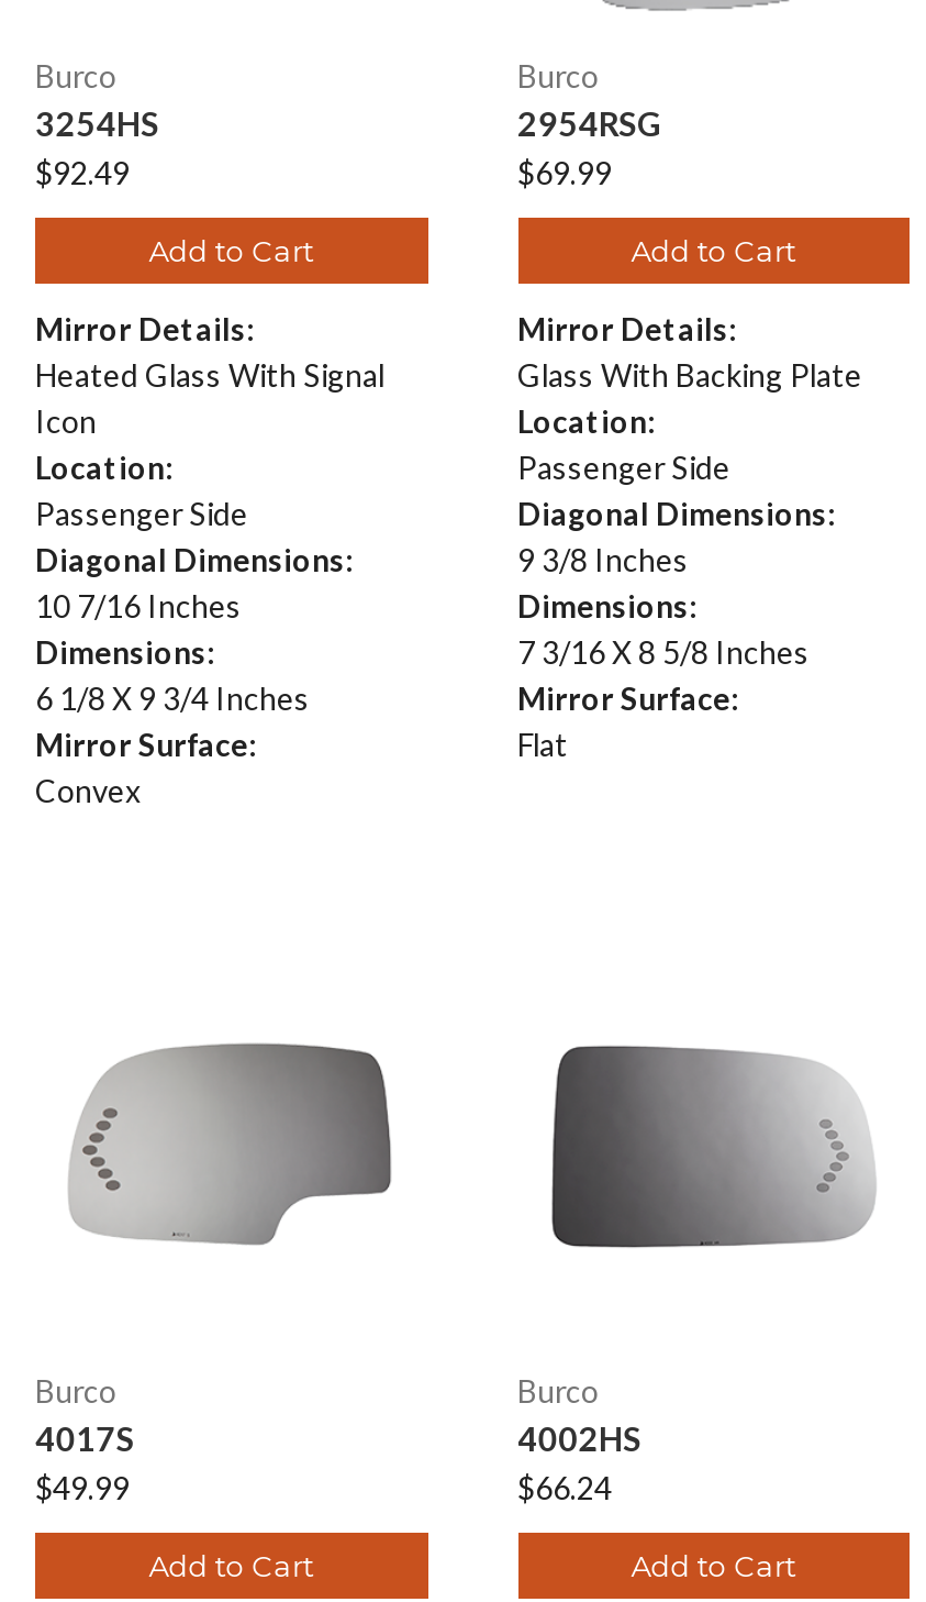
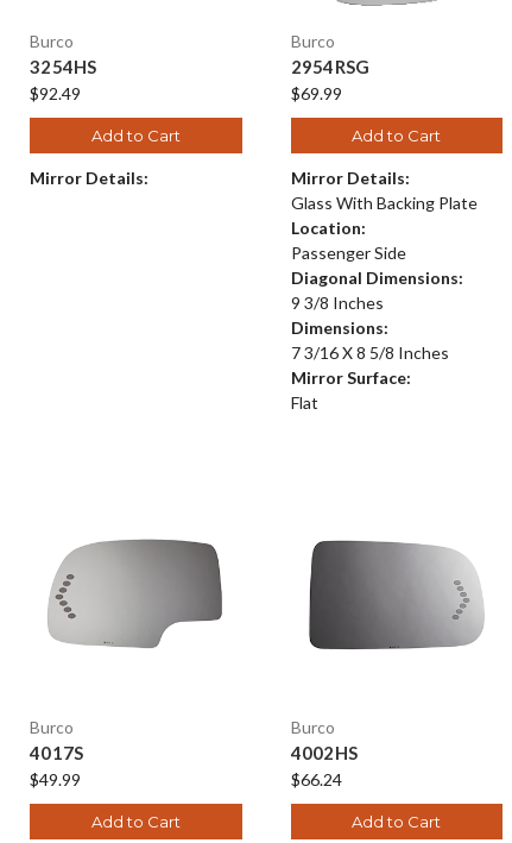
[35,357,384,810] Heated Glass With Signal | Icon | Location: | Passenger Side | Diagonal Dimensions: | 10 7/16 Inches | Dimensions: | 6 1/8 X 9 3/4 Inches | Mirror Surface: | Convex -> none

